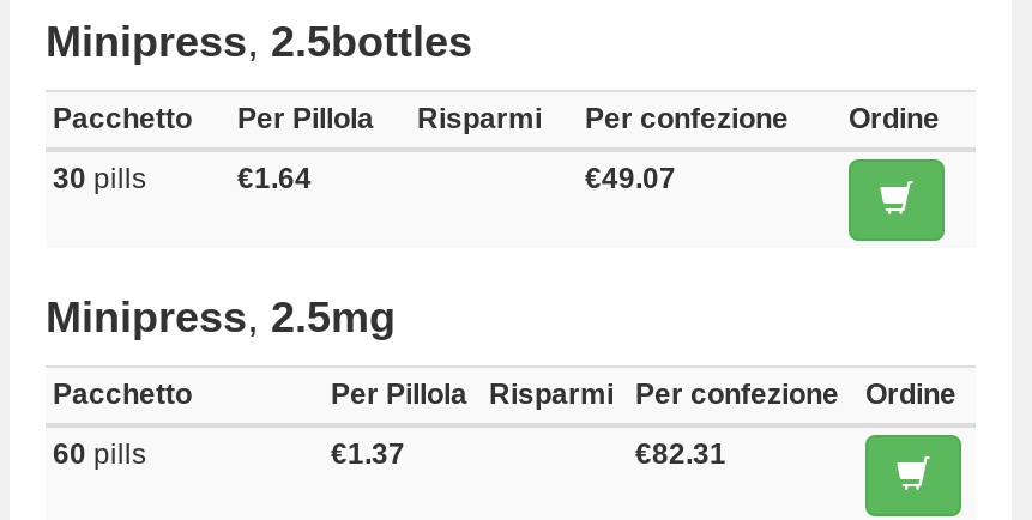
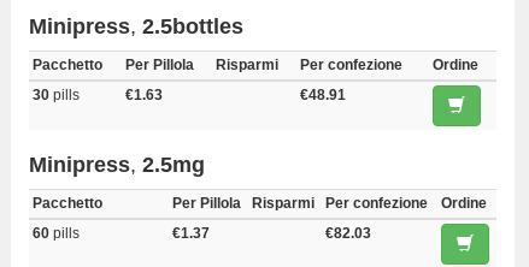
[237,162,312,195] €1.64 -> [125,87,163,103] €1.63
[585,162,676,195] €49.07 -> [300,87,346,103] €48.91
[635,437,726,471] €82.31 -> [325,225,371,242] €82.03

